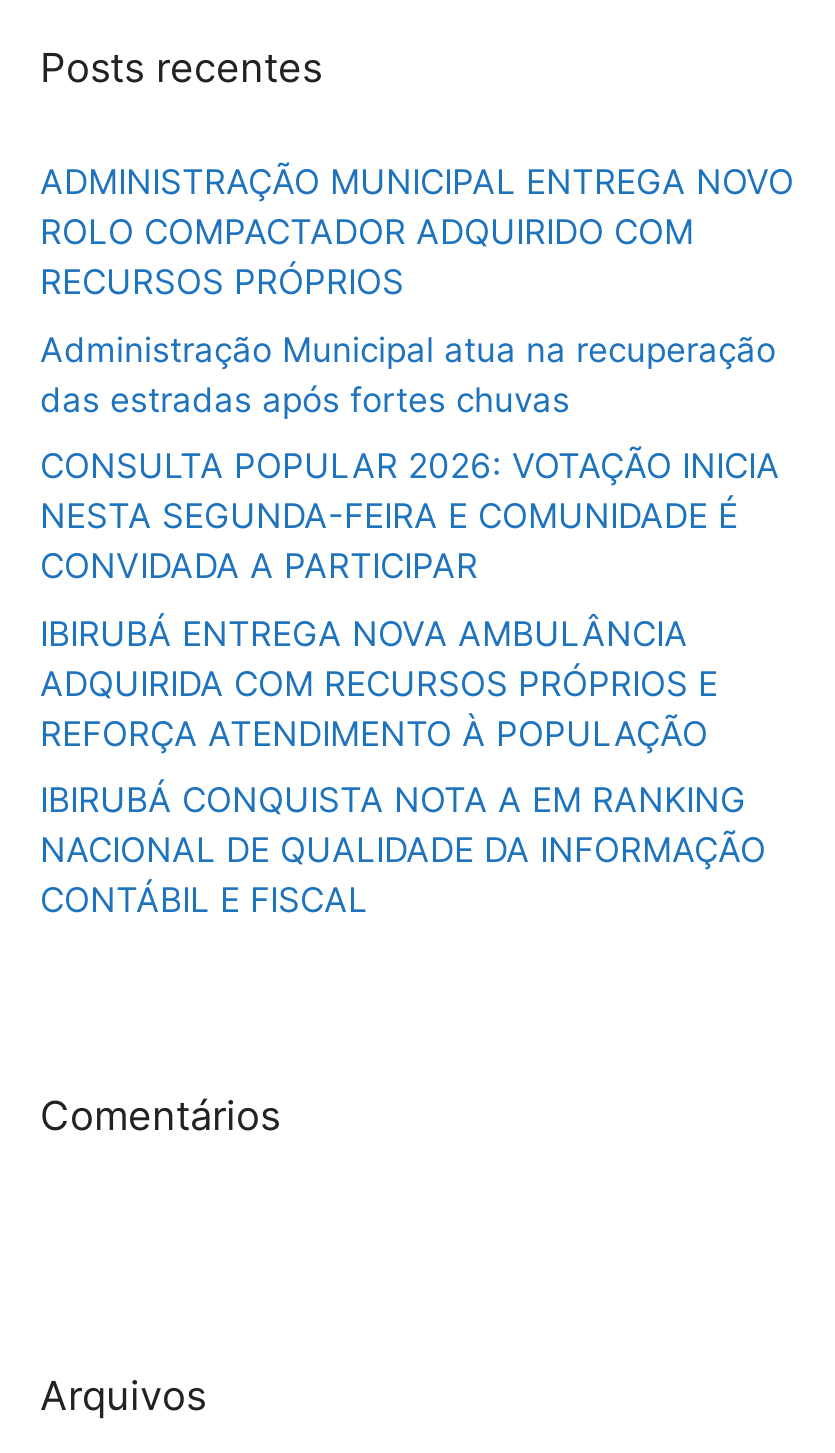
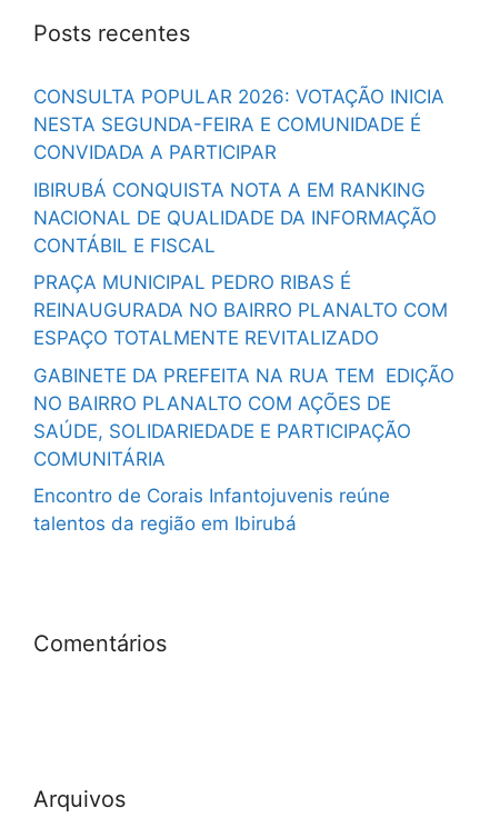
[40,162,794,419] ADMINISTRAÇÃO MUNICIPAL ENTREGA NOVO | ROLO COMPACTADOR ADQUIRIDO COM | RECURSOS PRÓPRIOS | Administração Municipal atua na recuperação | das estradas após fortes chuvas -> none
moved [40,446,780,586] -> [33,86,444,164]: CONSULTA POPULAR 2026: VOTAÇÃO INICIA | NESTA SEGUNDA-FEIRA E COMUNIDADE É | CONVIDADA A PARTICIPAR
[40,613,718,753] IBIRUBÁ ENTREGA NOVA AMBULÂNCIA | ADQUIRIDA COM RECURSOS PRÓPRIOS E | REFORÇA ATENDIMENTO À POPULAÇÃO -> none
moved [40,780,766,920] -> [33,179,437,256]: IBIRUBÁ CONQUISTA NOTA A EM RANKING | NACIONAL DE QUALIDADE DA INFORMAÇÃO | CONTÁBIL E FISCAL
none -> [33,271,454,535] PRAÇA MUNICIPAL PEDRO RIBAS É | REINAUGURADA NO BAIRRO PLANALTO COM | ESPAÇO TOTALMENTE REVITALIZADO | GABINETE DA PREFEITA NA RUA TEM EDIÇÃO | NO BAIRRO PLANALTO COM AÇÕES DE | SAÚDE, SOLIDARIEDADE E PARTICIPAÇÃO | COMUNITÁRIA | Encontro de Corais Infantojuvenis reúne | talentos da região em Ibirubá

